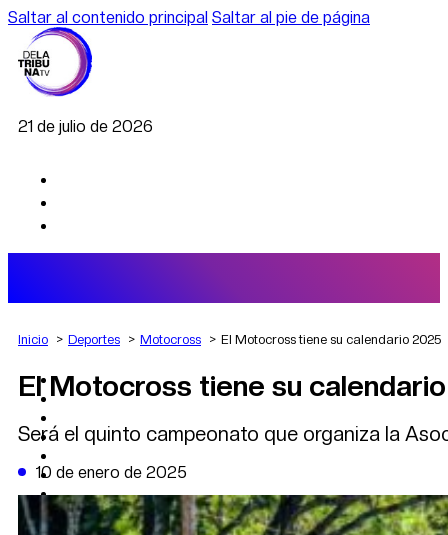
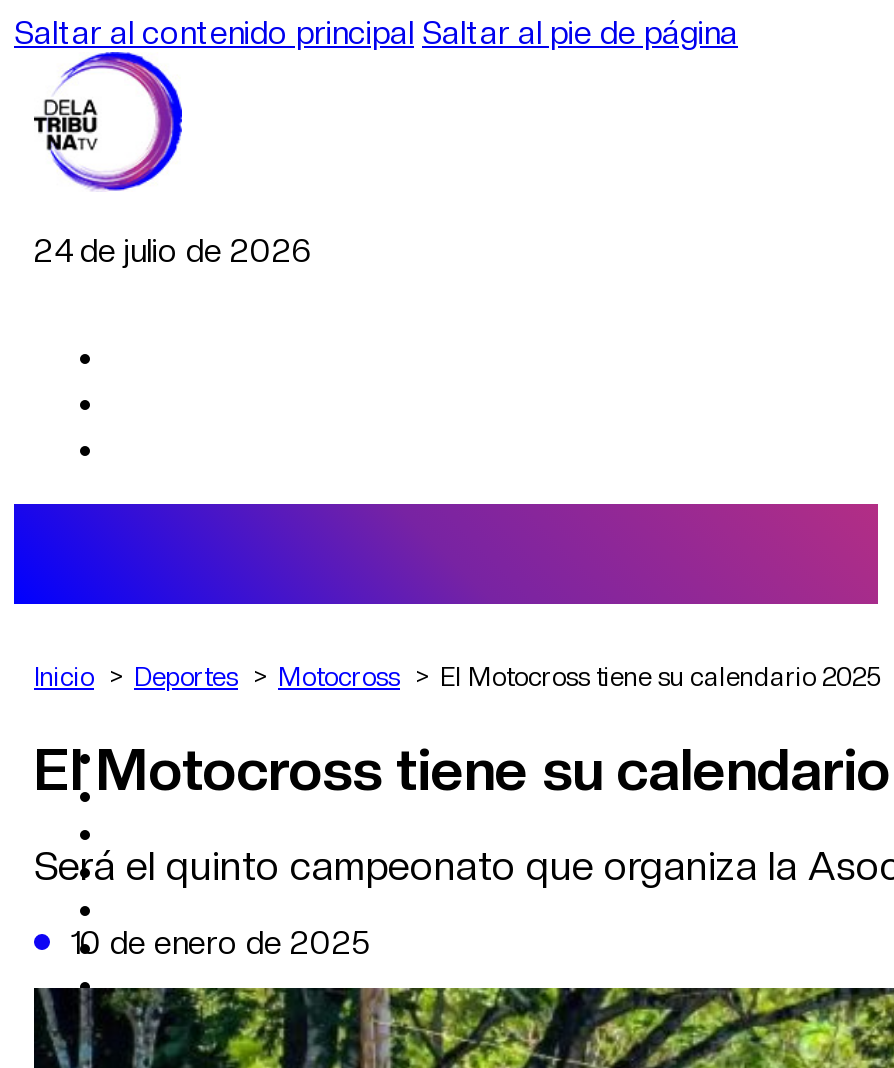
[18,117,153,136] 21 de julio de 2026 -> [34,232,312,270] 24 de julio de 2026

